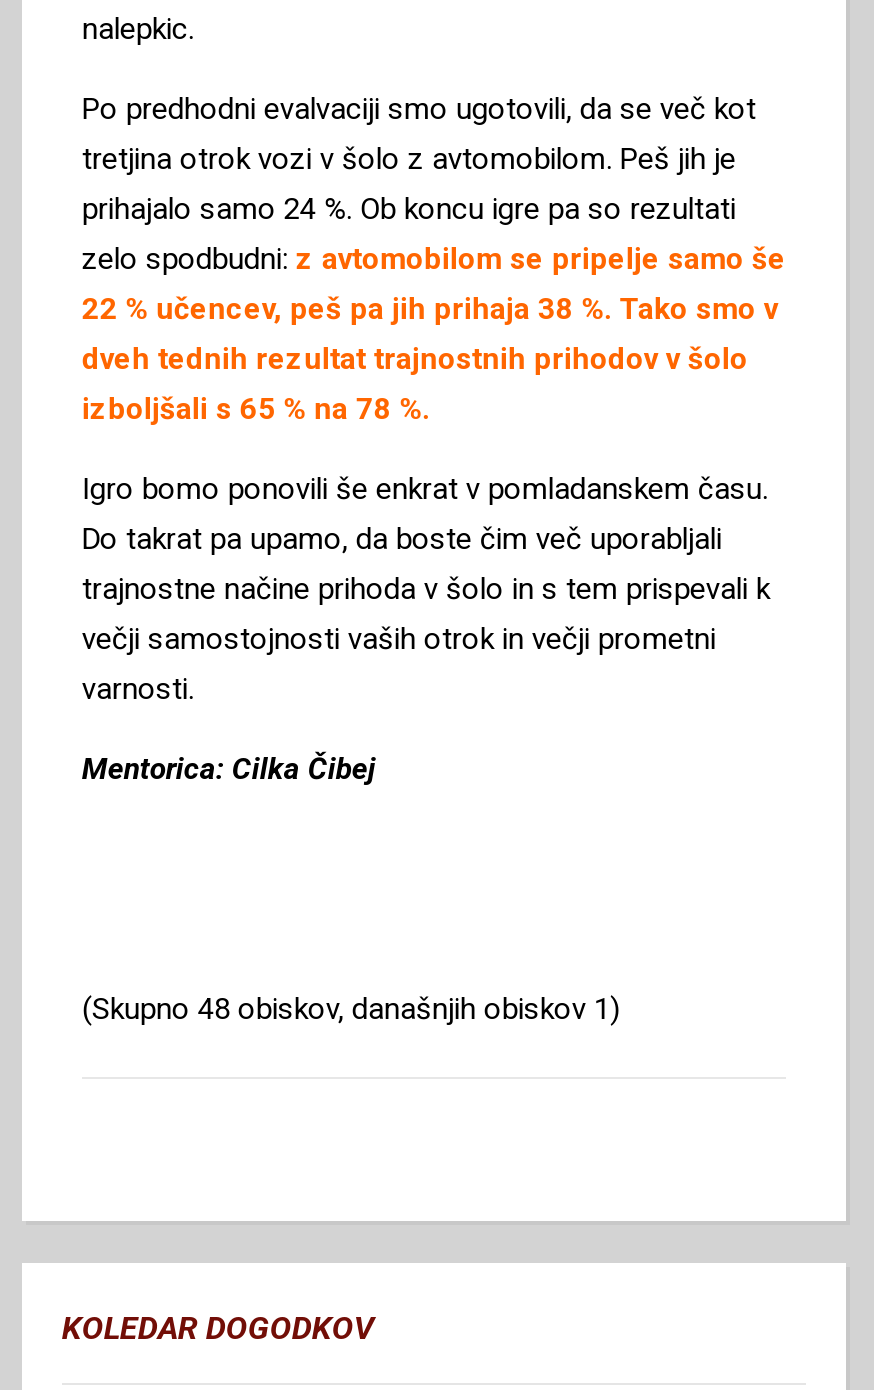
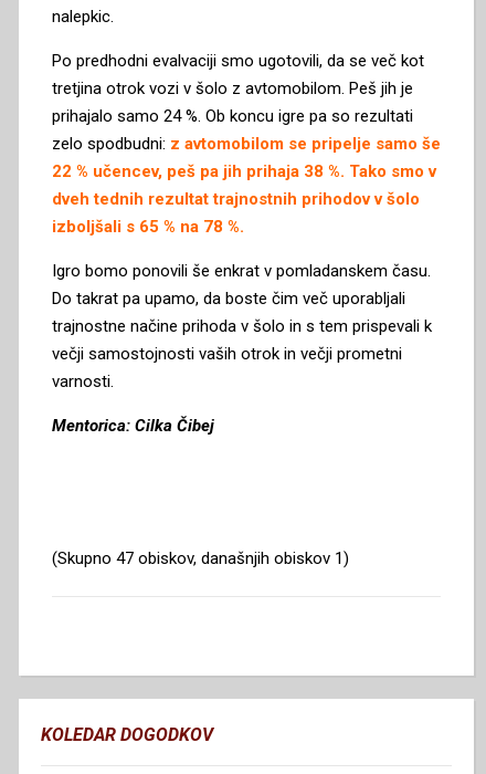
[82,991,620,1027] (Skupno 48 obiskov, današnjih obiskov 1) -> [52,548,349,568] (Skupno 47 obiskov, današnjih obiskov 1)

